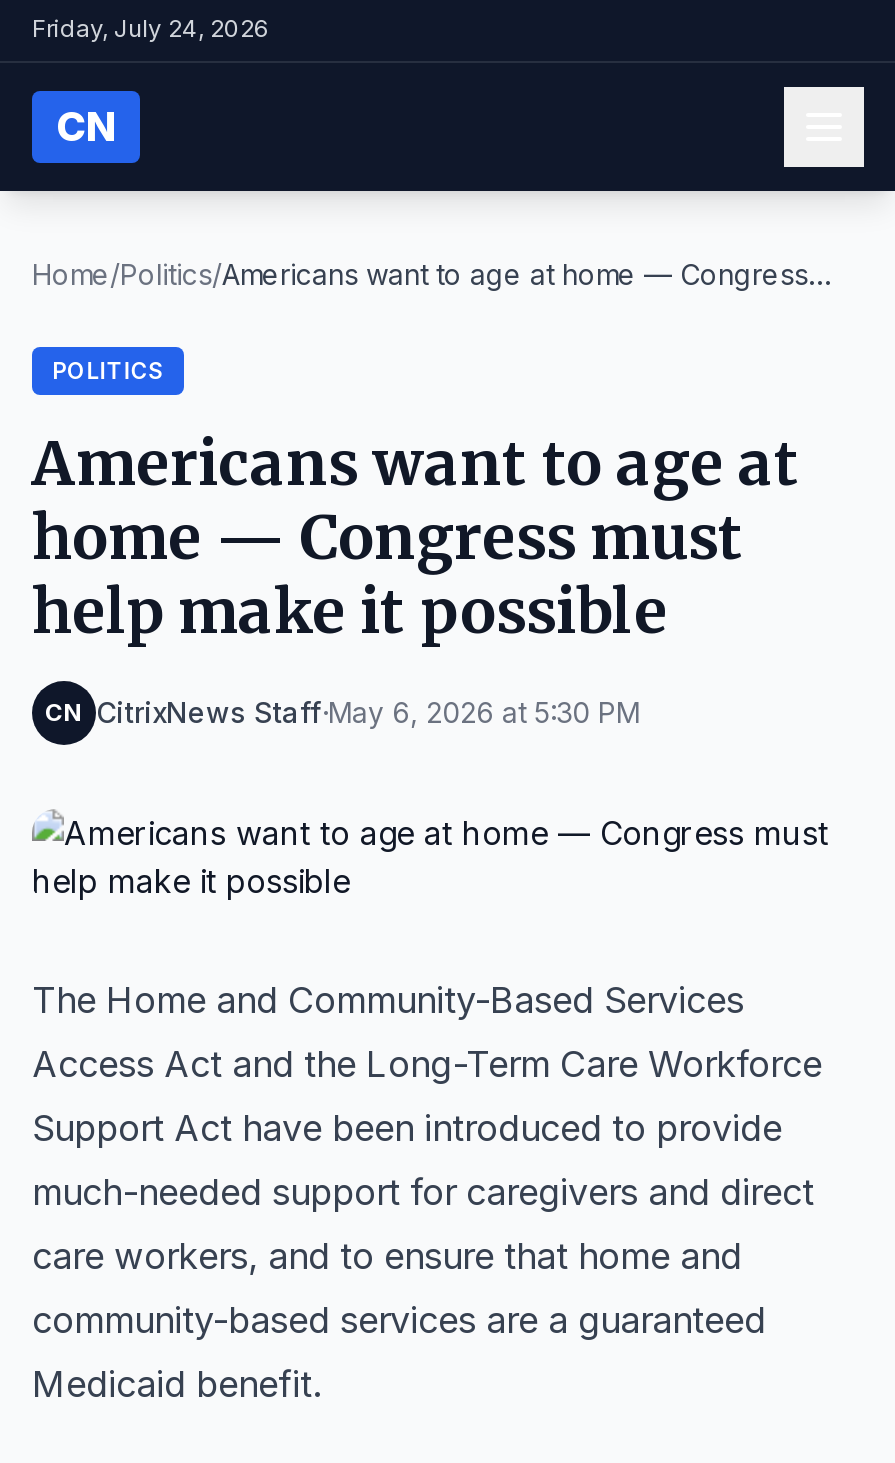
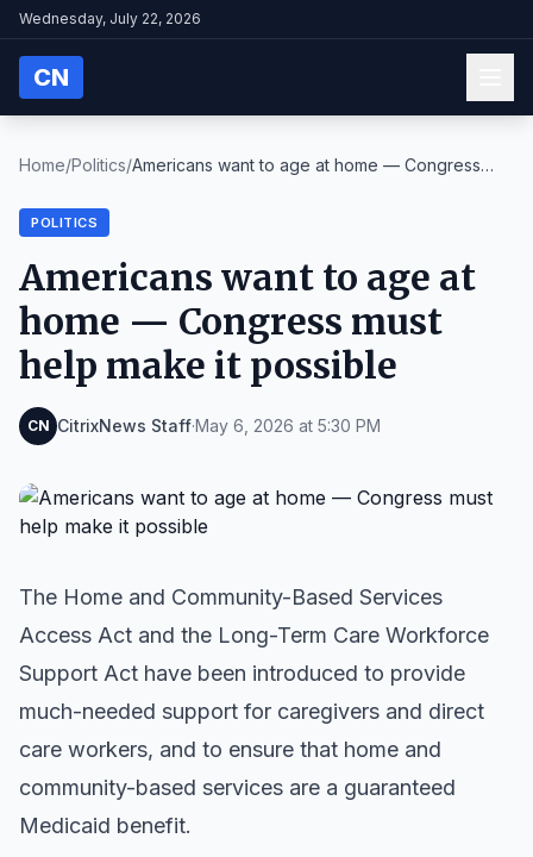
[32,13,270,43] Friday, July 24, 2026 -> [19,10,201,27] Wednesday, July 22, 2026

